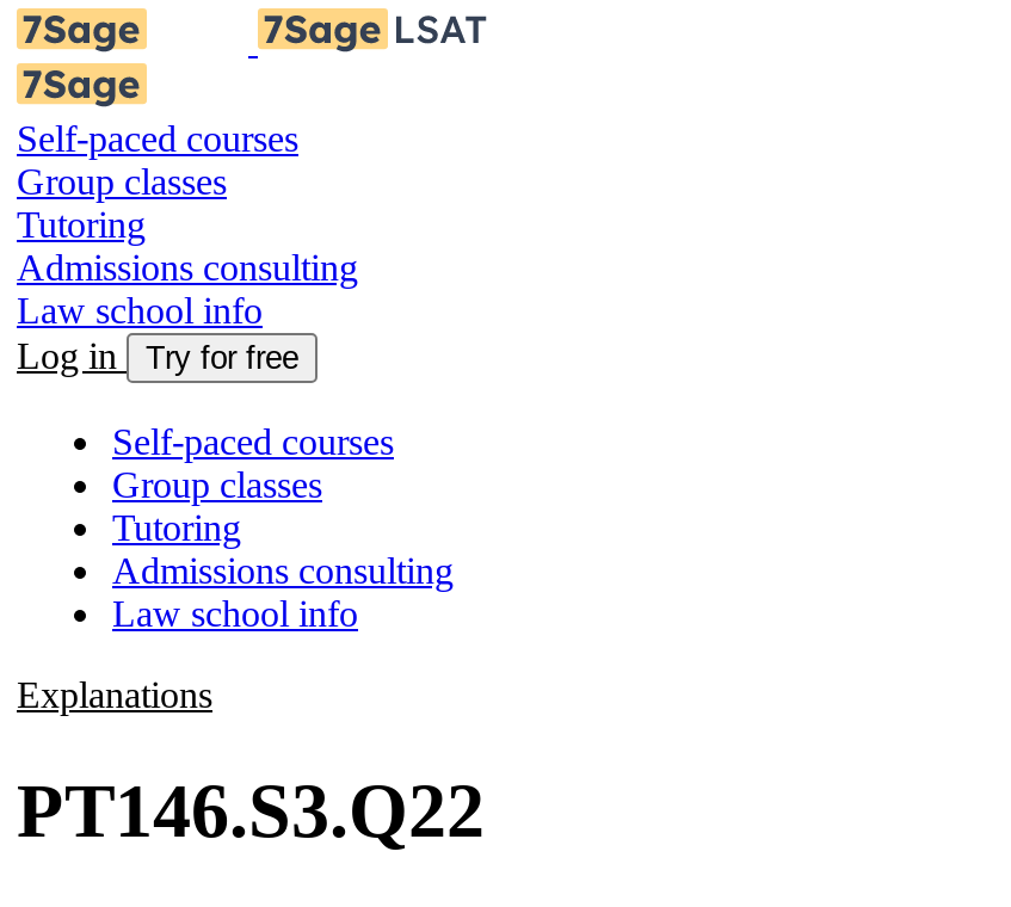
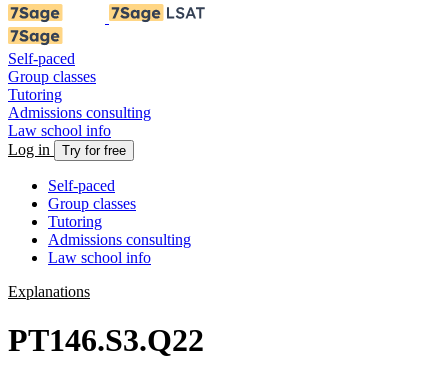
[17,118,298,159] Self-paced courses -> [8,50,75,67] Self-paced
[112,421,394,462] Self-paced courses -> [48,177,115,194] Self-paced

